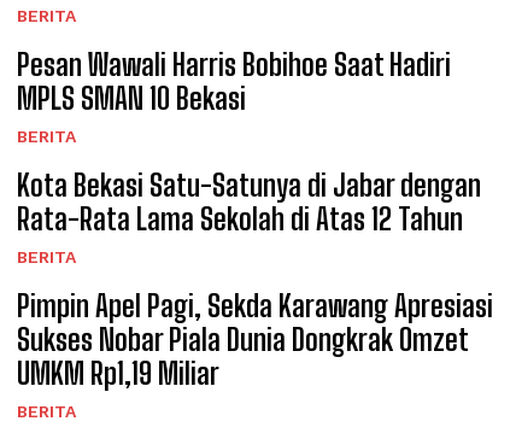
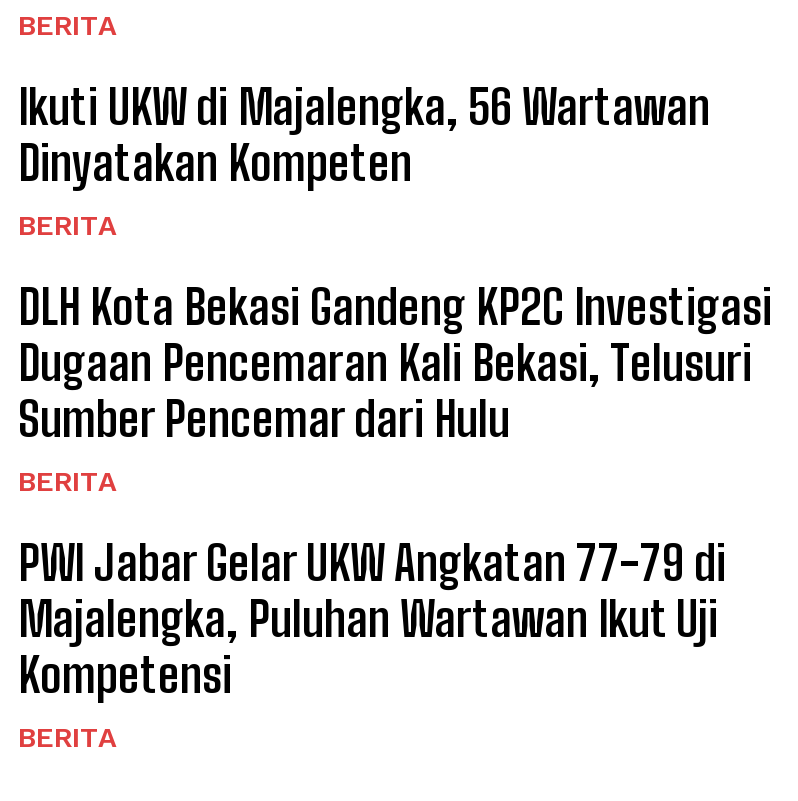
[17,48,451,116] Pesan Wawali Harris Bobihoe Saat Hadiri | MPLS SMAN 10 Bekasi -> [18,78,710,192] Ikuti UKW di Majalengka, 56 Wartawan | Dinyatakan Kompeten
[17,168,481,237] Kota Bekasi Satu-Satunya di Jabar dengan | Rata-Rata Lama Sekolah di Atas 12 Tahun -> [18,278,772,448] DLH Kota Bekasi Gandeng KP2C Investigasi | Dugaan Pencemaran Kali Bekasi, Telusuri | Sumber Pencemar dari Hulu
[17,289,493,391] Pimpin Apel Pagi, Sekda Karawang Apresiasi | Sukses Nobar Piala Dunia Dongkrak Omzet | UMKM Rp1,19 Miliar -> [18,534,726,704] PWI Jabar Gelar UKW Angkatan 77-79 di | Majalengka, Puluhan Wartawan Ikut Uji | Kompetensi

